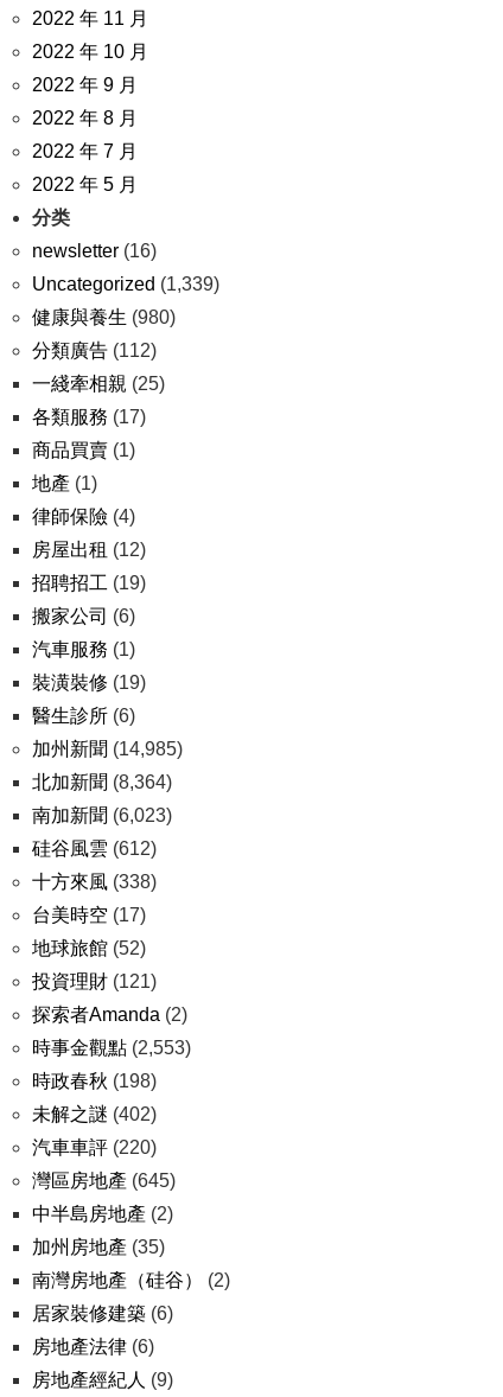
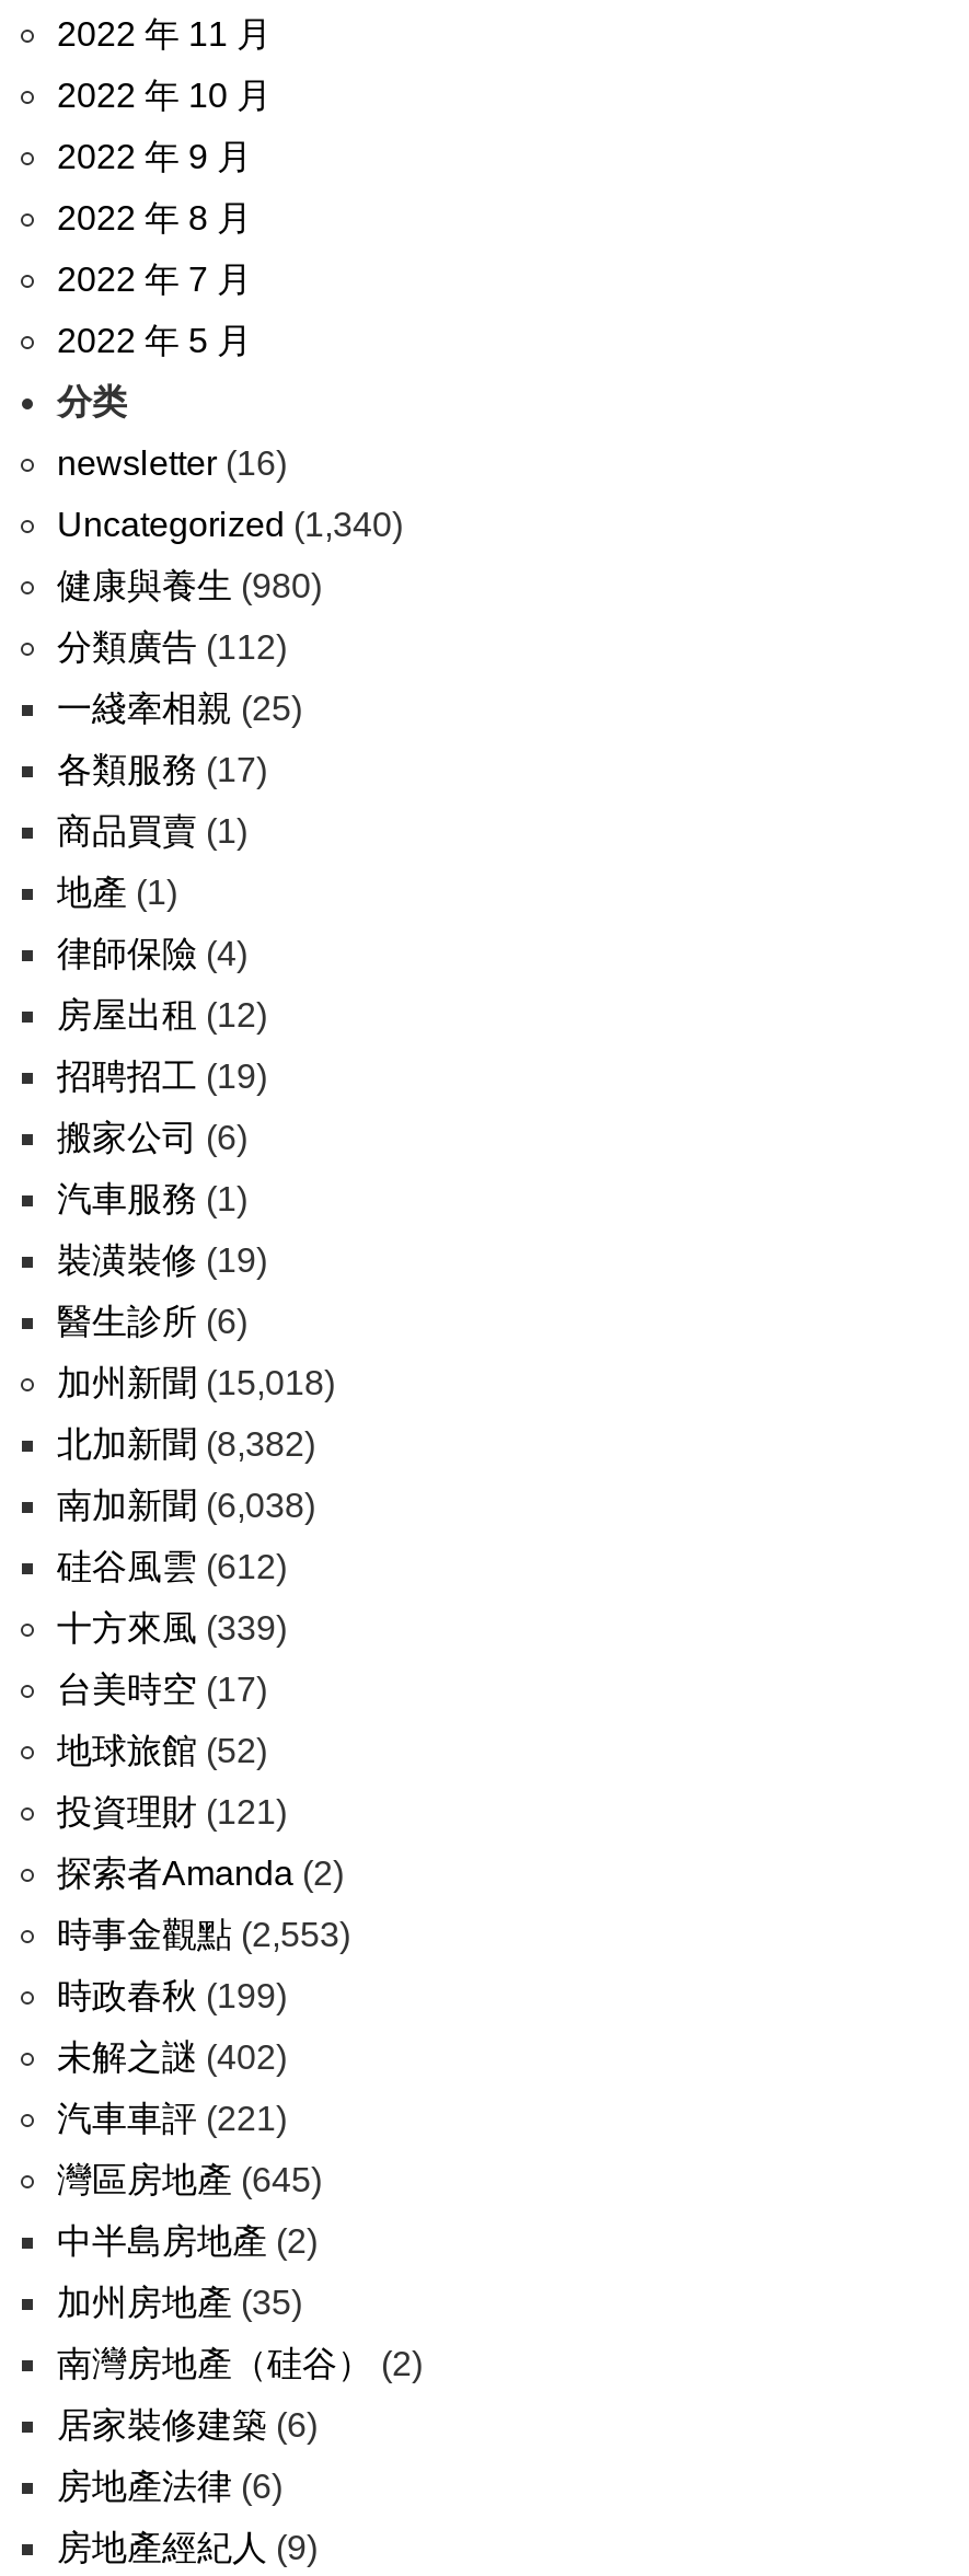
[32,274,219,294] Uncategorized (1,339) -> [57,506,403,543] Uncategorized (1,340)
[32,739,183,759] 加州新聞(14,985) -> [57,1364,335,1401] 加州新聞(15,018)
[32,772,172,792] 北加新聞(8,364) -> [57,1425,315,1463] 北加新聞(8,382)
[32,805,172,825] 南加新聞(6,023) -> [57,1487,315,1524] 南加新聞(6,038)
[32,872,157,892] 十方來風(338) -> [57,1609,287,1647] 十方來風(339)
[32,1071,157,1091] 時政春秋(198) -> [57,1977,287,2014] 時政春秋(199)
[32,1137,157,1157] 汽車車評(220) -> [57,2100,287,2137] 汽車車評(221)

